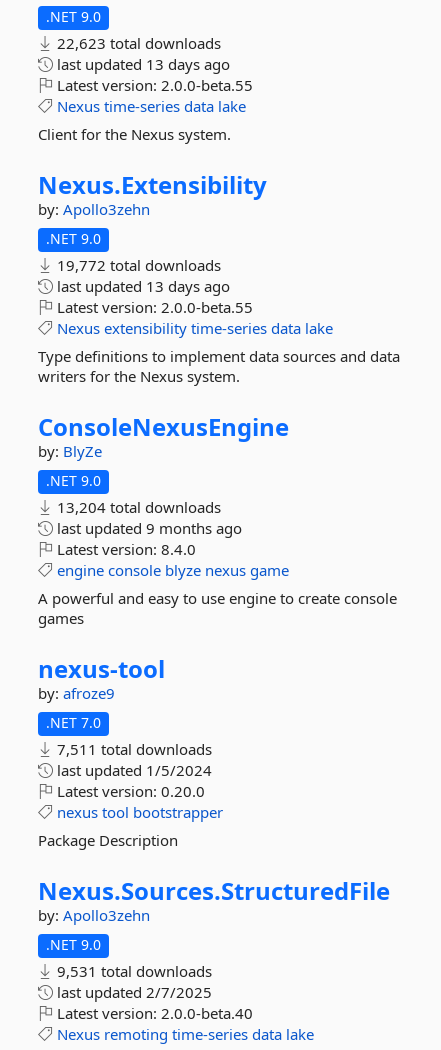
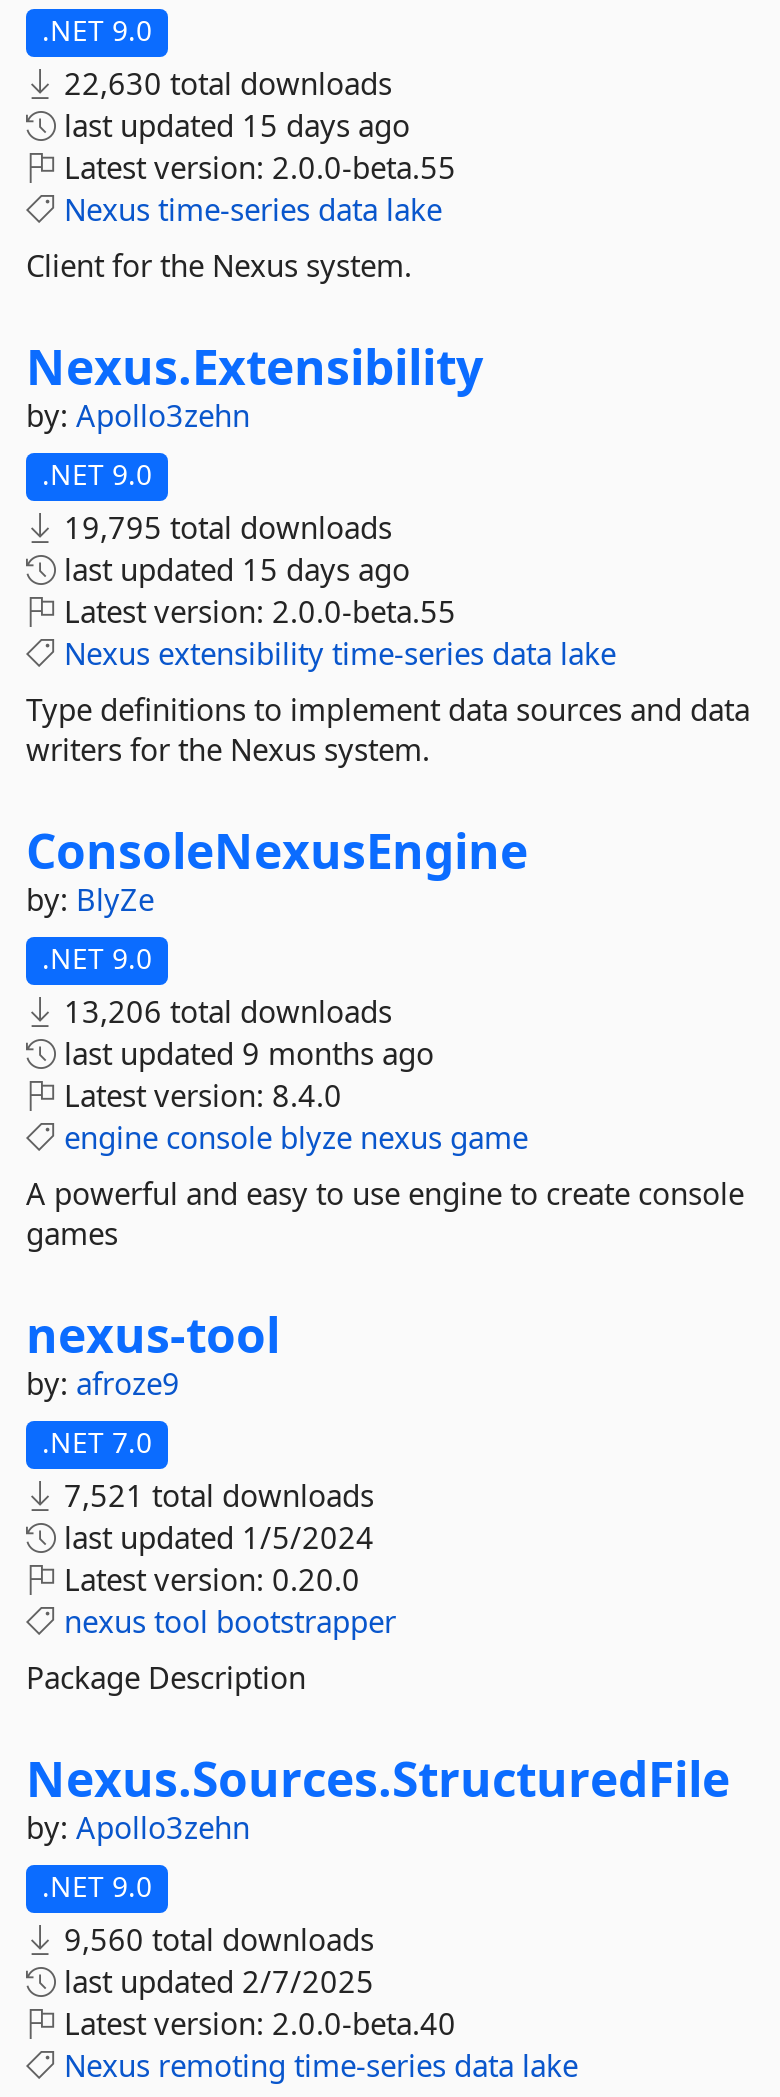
[53,33,221,53] 22,623 total downloads -> [56,63,392,103] 22,630 total downloads
[53,54,230,74] last updated 13 days ago -> [56,105,410,145] last updated 15 days ago
[53,255,221,275] 19,772 total downloads -> [56,507,392,547] 19,795 total downloads
[53,276,230,296] last updated 13 days ago -> [56,549,410,589] last updated 15 days ago
[53,497,221,517] 13,204 total downloads -> [56,991,392,1031] 13,206 total downloads
[53,739,212,759] 7,511 total downloads -> [56,1475,374,1515] 7,521 total downloads
[53,961,212,981] 9,531 total downloads -> [56,1919,374,1959] 9,560 total downloads

